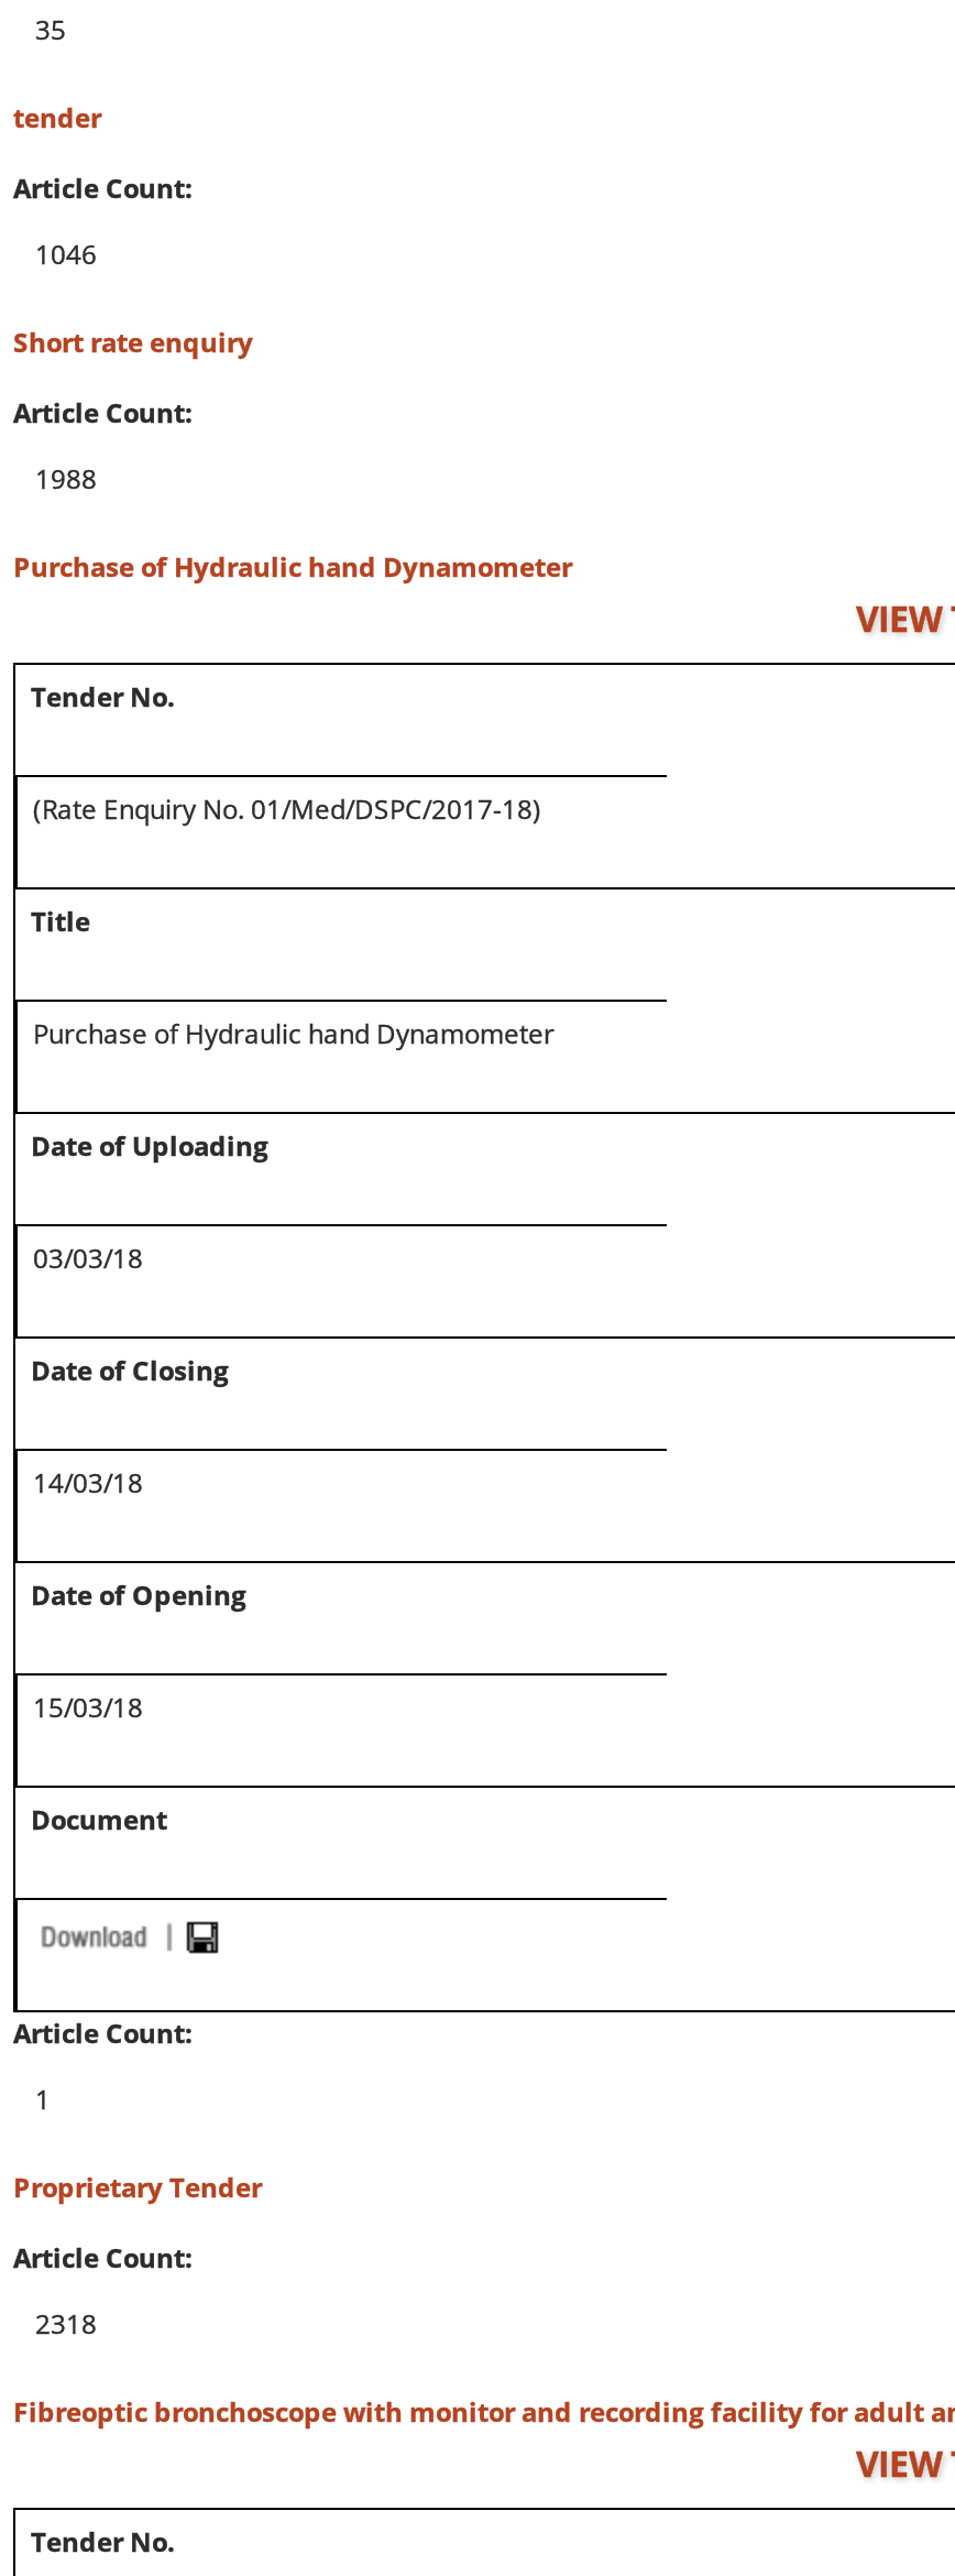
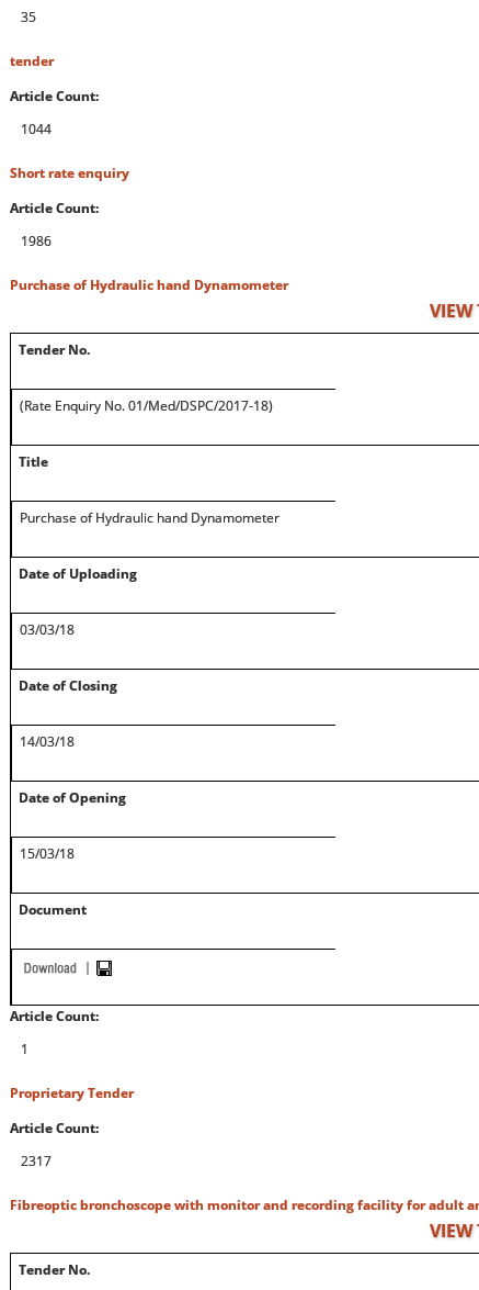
[35,236,97,273] 1046 -> [21,120,52,138] 1044
[35,460,97,498] 1988 -> [21,232,52,250] 1986
[35,2305,97,2343] 2318 -> [21,1152,52,1170] 2317

